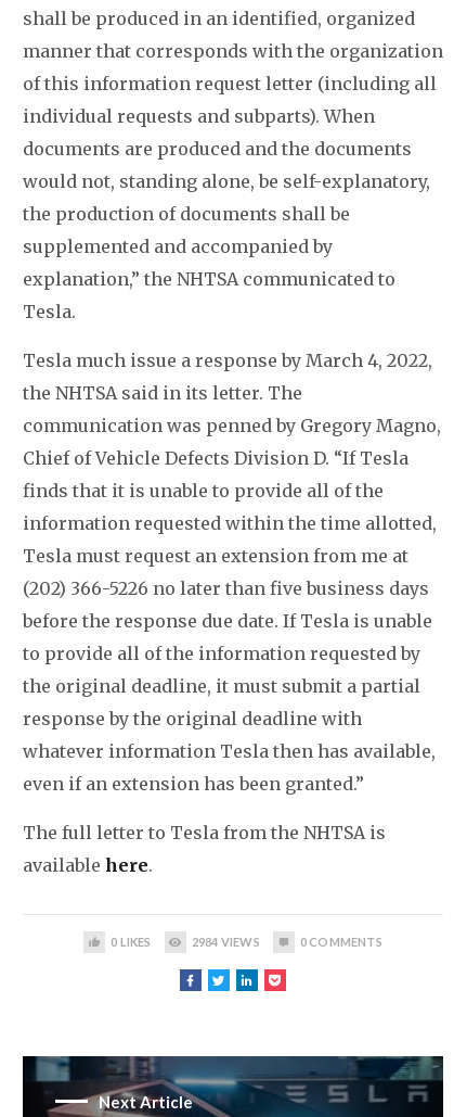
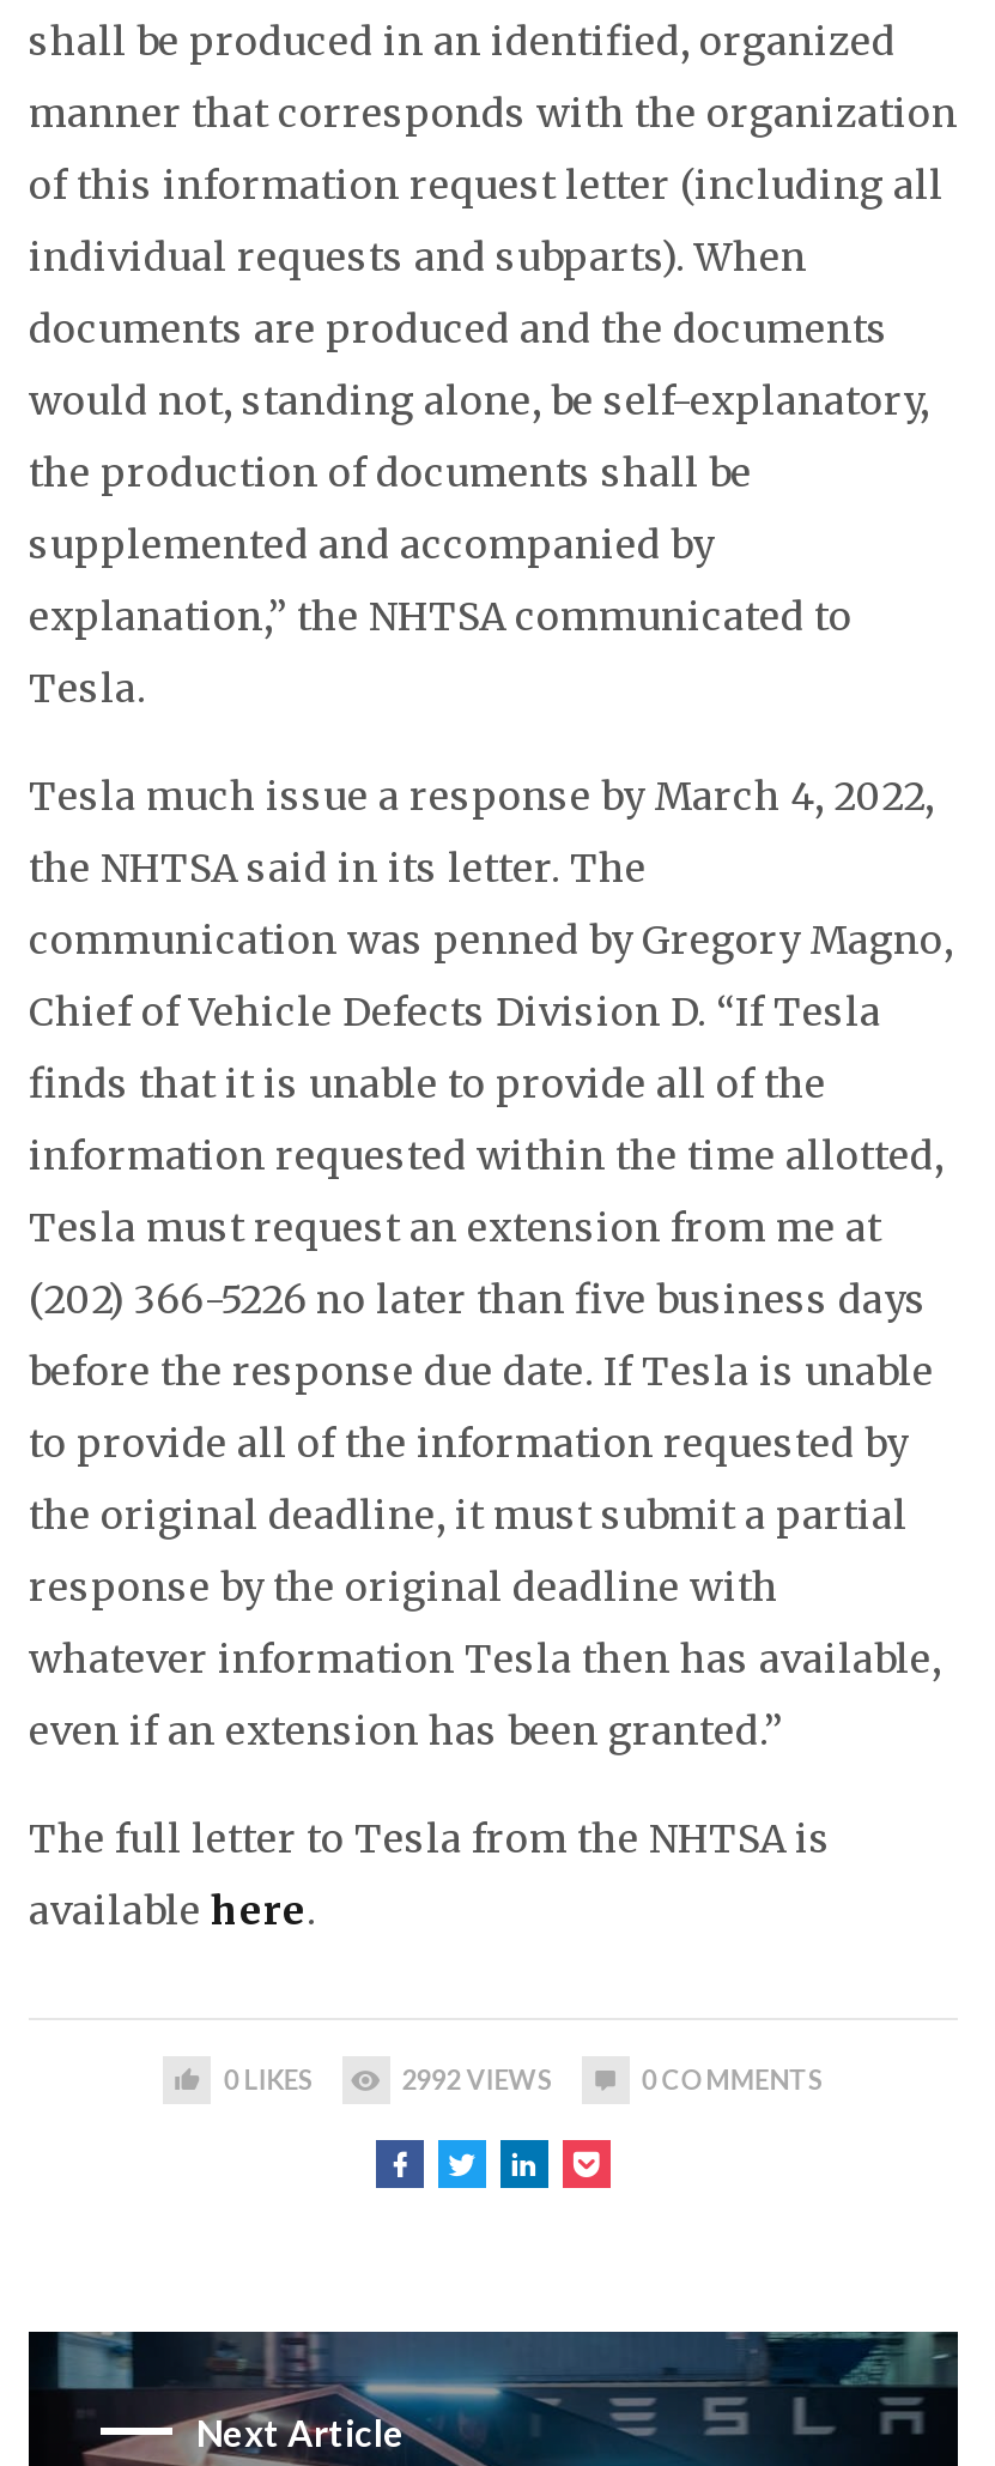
[191,935,260,949] 2984 VIEWS -> [402,2063,552,2095] 2992 VIEWS

